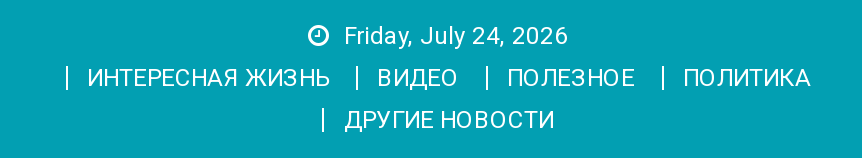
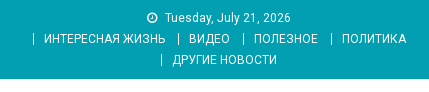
[344,22,568,50] Friday, July 24, 2026 -> [165,11,291,25] Tuesday, July 21, 2026

